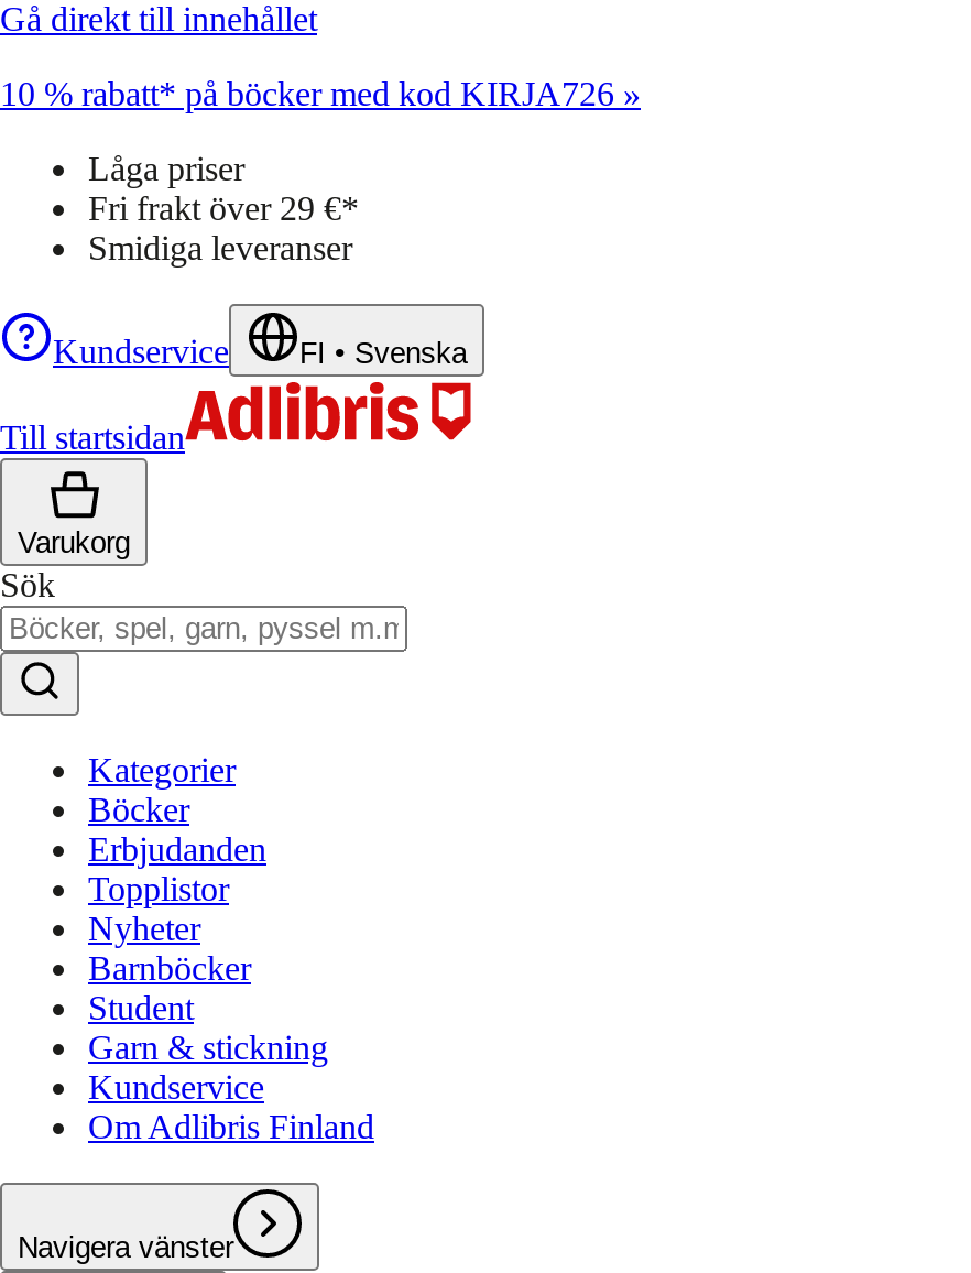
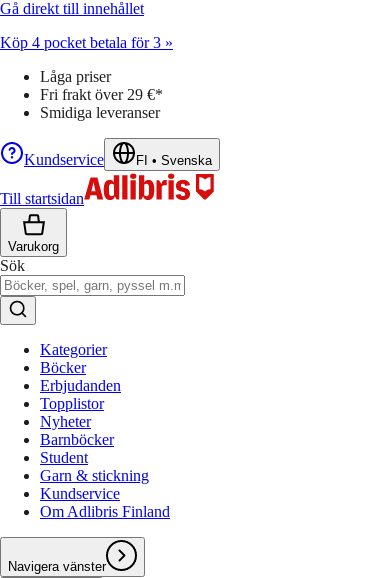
[0,75,641,112] 10 % rabatt* på böcker med kod KIRJA726 » -> [0,34,173,51] Köp 4 pocket betala för 3 »

